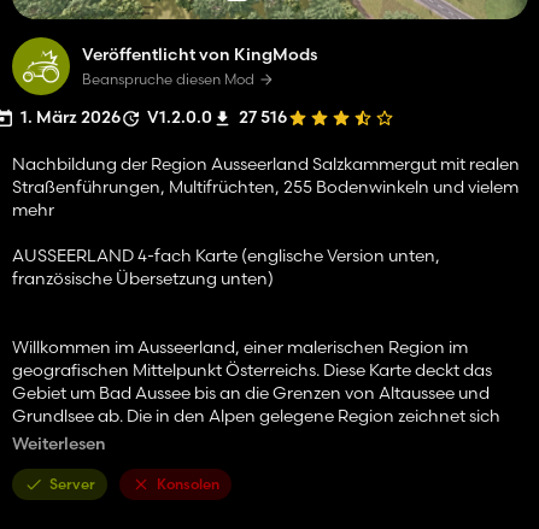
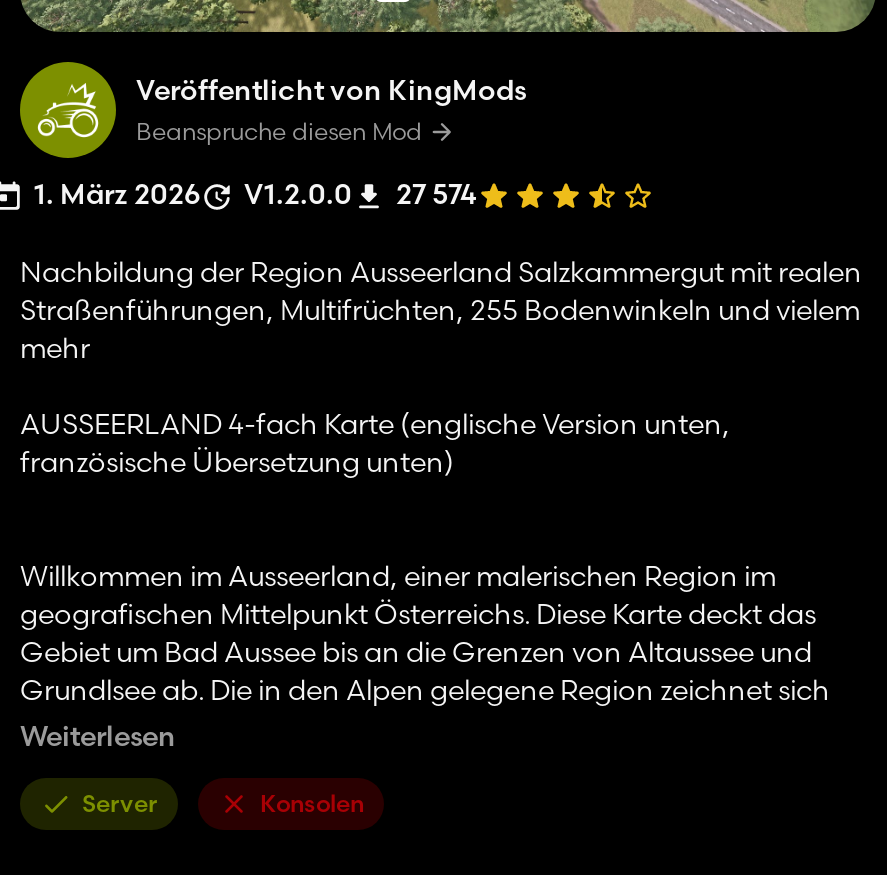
[20,106,287,127] 1. März 2026 V1.2.0.0 27 516 -> [34,176,476,212] 1. März 2026 V1.2.0.0 27 574

